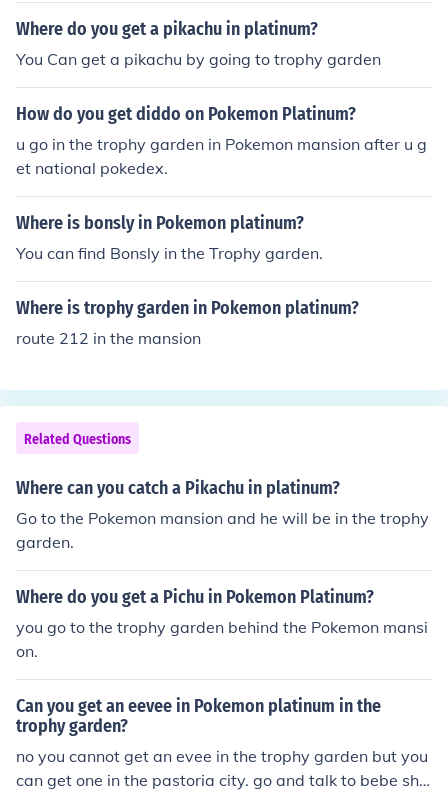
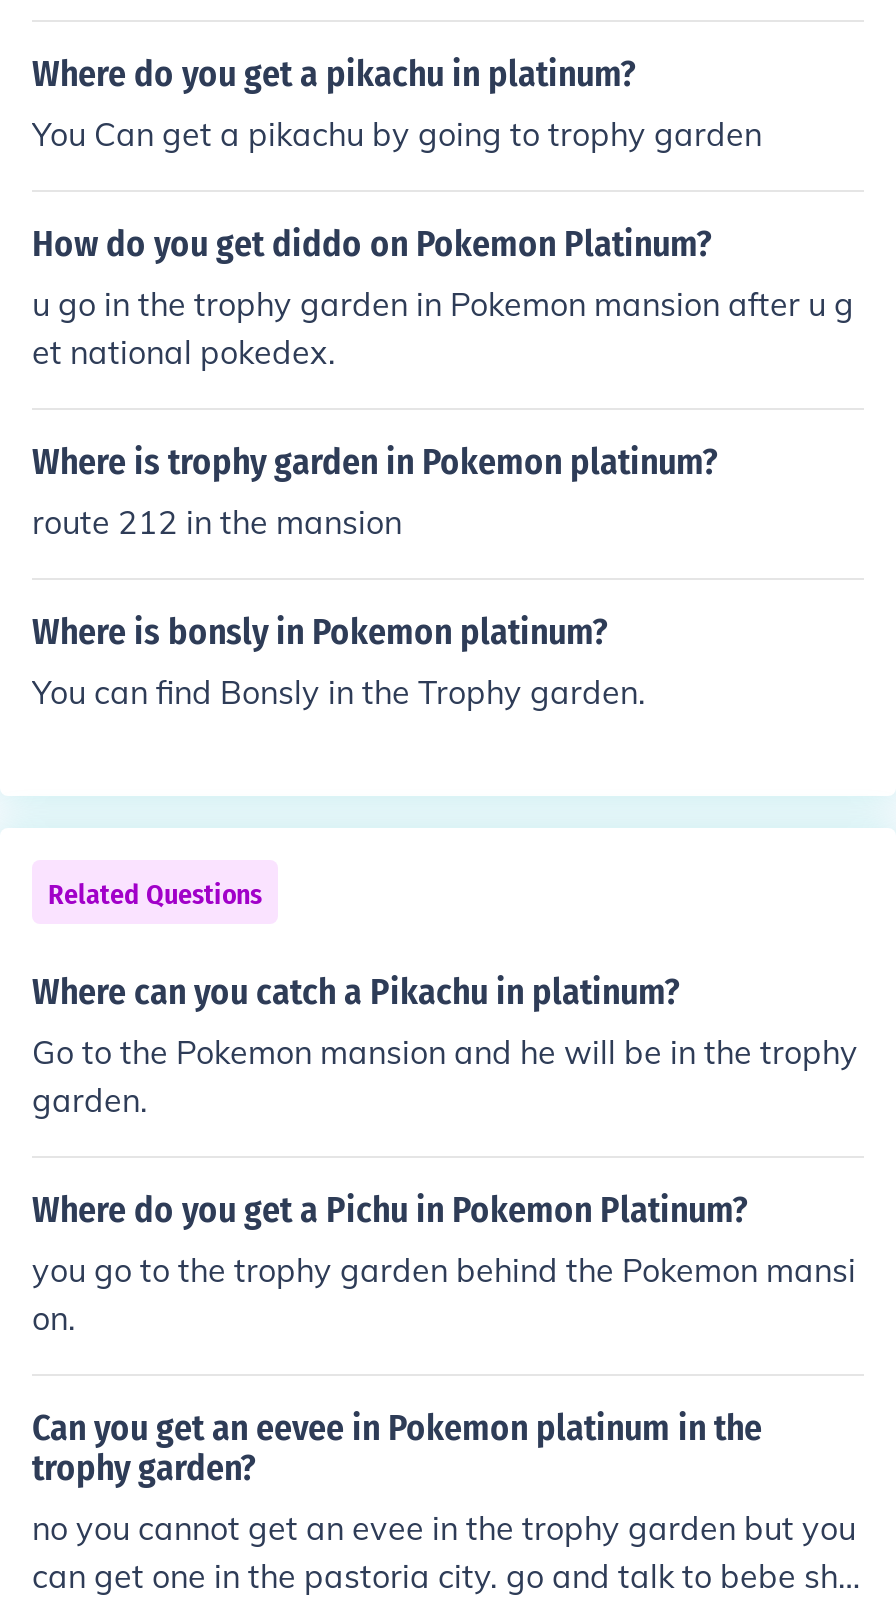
moved [16,212,323,263] -> [32,610,646,712]: Where is bonsly in Pokemon platinum? | You can find Bonsly in the Trophy garden.
moved [16,297,359,348] -> [32,440,718,542]: Where is trophy garden in Pokemon platinum? | route 212 in the mansion

